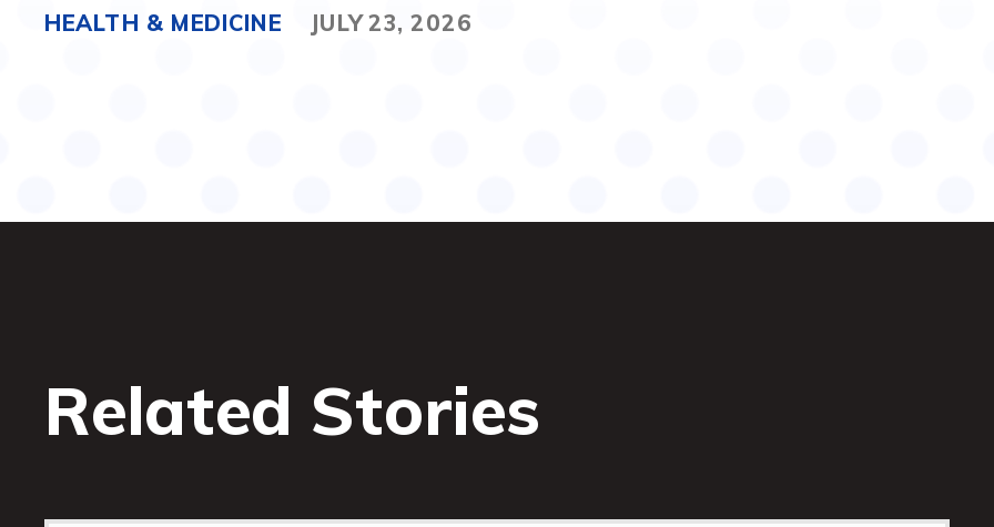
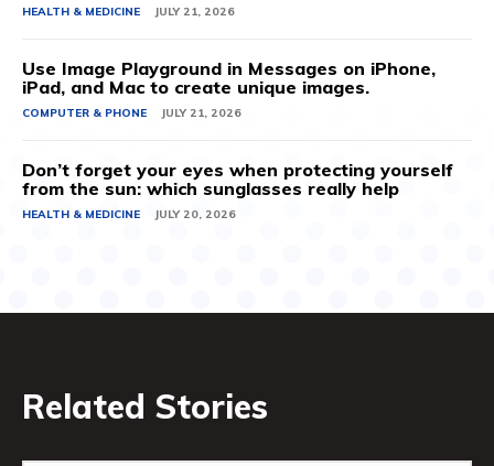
[311,10,473,39] JULY 23, 2026 -> [22,5,453,222] JULY 21, 2026 | Use Image Playground in Messages on iPhone, | iPad, and Mac to create unique images. | COMPUTER & PHONE | JULY 21, 2026 | Don’t forget your eyes when protecting yourself | from the sun: which sunglasses really help | HEALTH & MEDICINE | JULY 20, 2026

